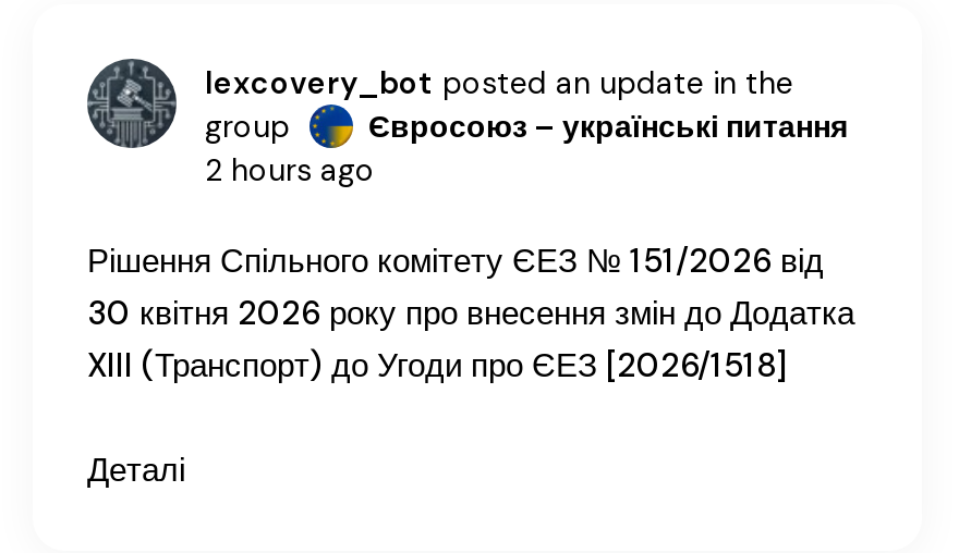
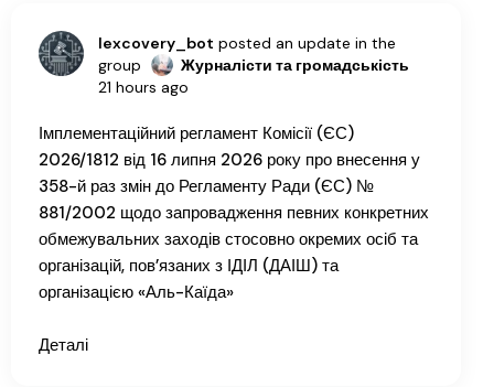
[205,107,848,189] Євросоюз – українські питання | 2 hours ago -> [98,55,409,97] Журналісти та громадськість | 21 hours ago
[87,239,854,388] Рішення Спільного комітету ЄЕЗ № 151/2026 від | 30 квітня 2026 року про внесення змін до Додатка | XIII (Транспорт) до Угоди про ЄЕЗ [2026/1518] -> [39,122,429,303] Імплементаційний регламент Комісії (ЄС) | 2026/1812 від 16 липня 2026 року про внесення у | 358-й раз змін до Регламенту Ради (ЄС) № | 881/2002 щодо запровадження певних конкретних | обмежувальних заходів стосовно окремих осіб та | організацій, пов’язаних з ІДІЛ (ДАІШ) та | організацією «Аль-Каїда»

